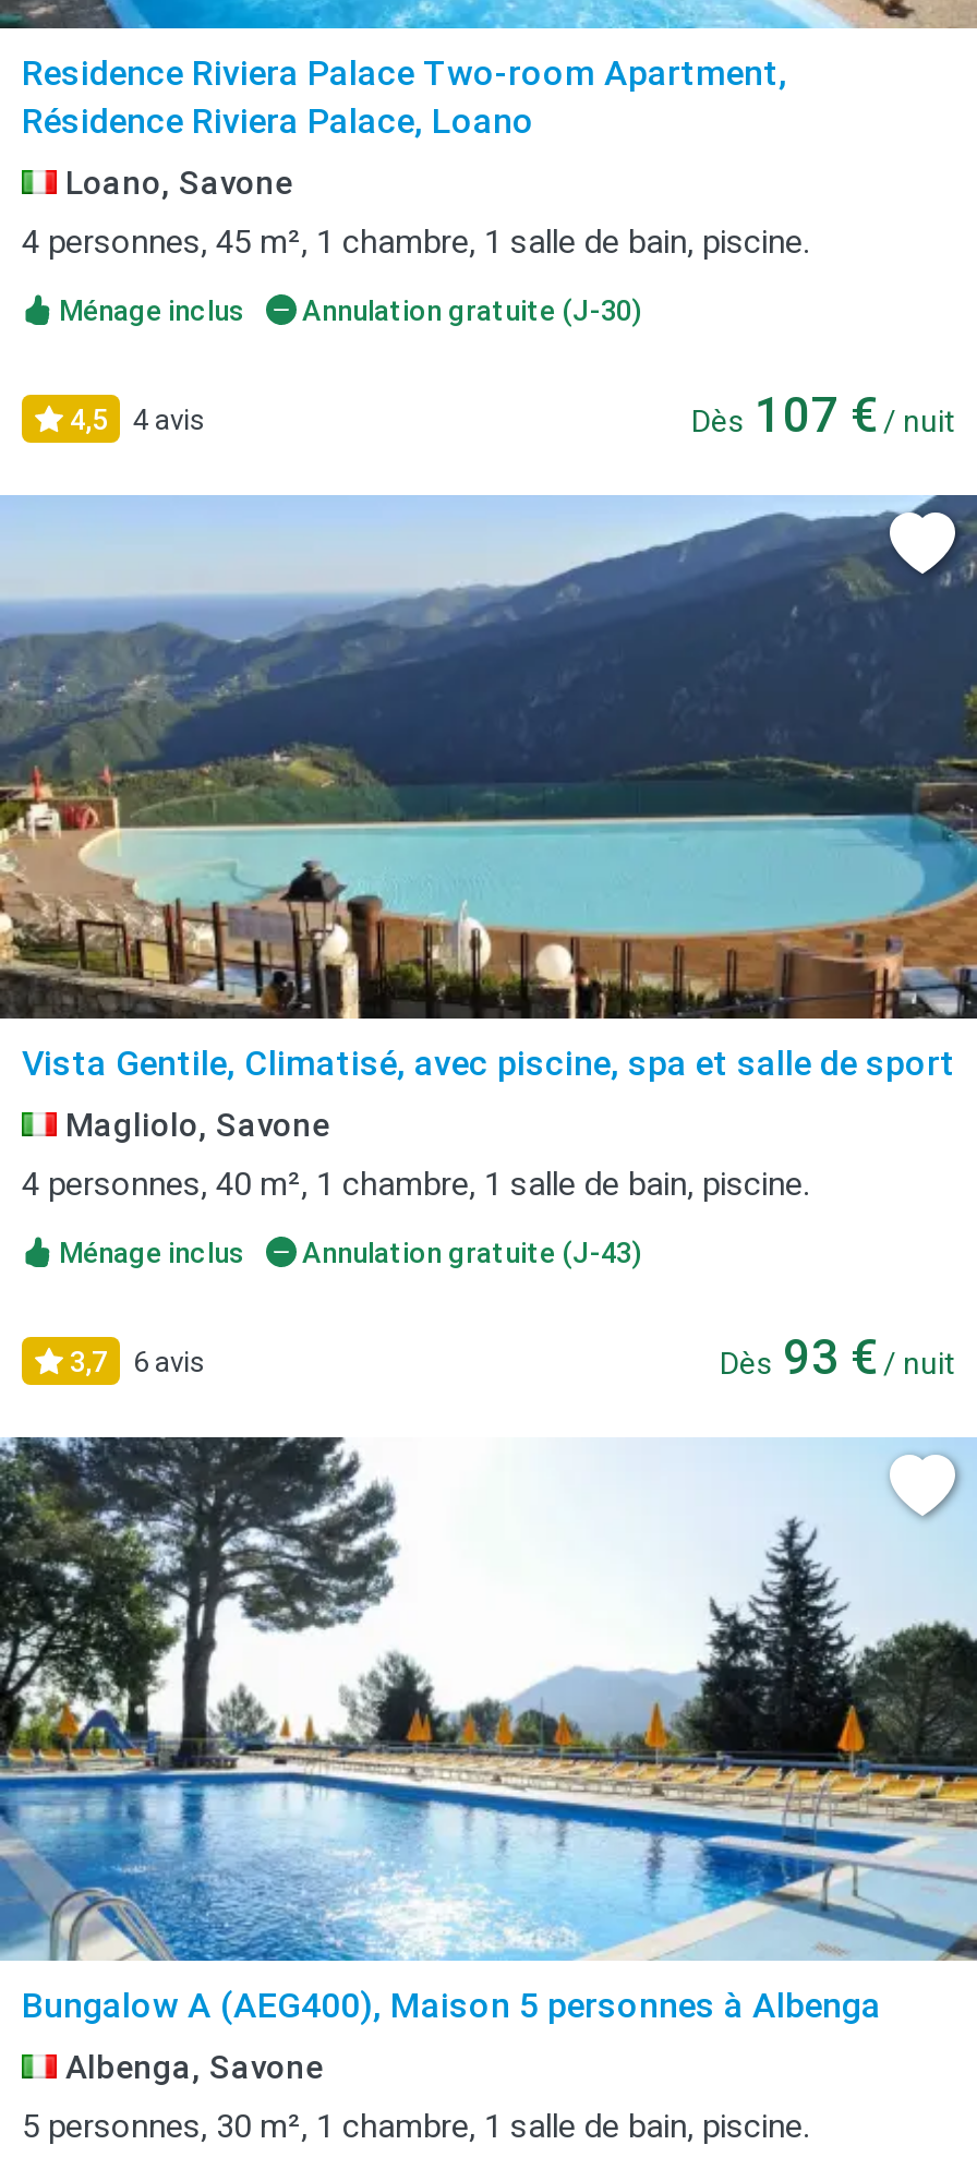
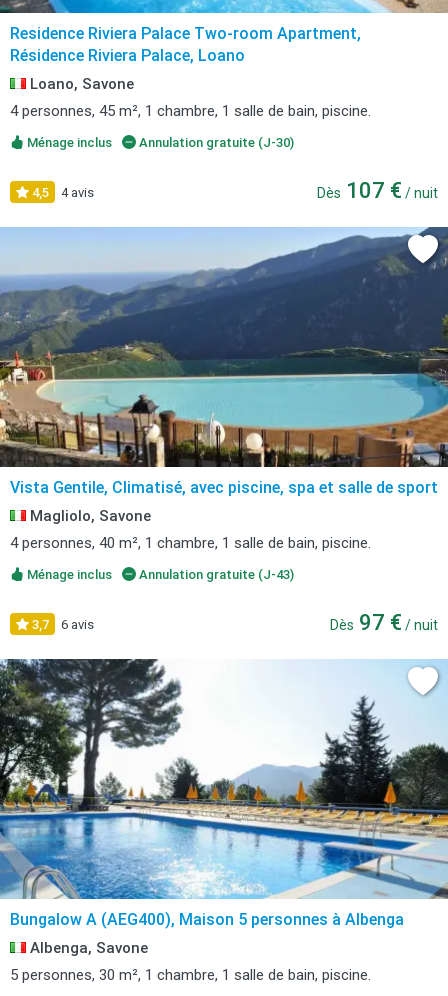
[720,1330,955,1385] Dès 93 €/ nuit -> [330,610,438,635] Dès 97 €/ nuit

